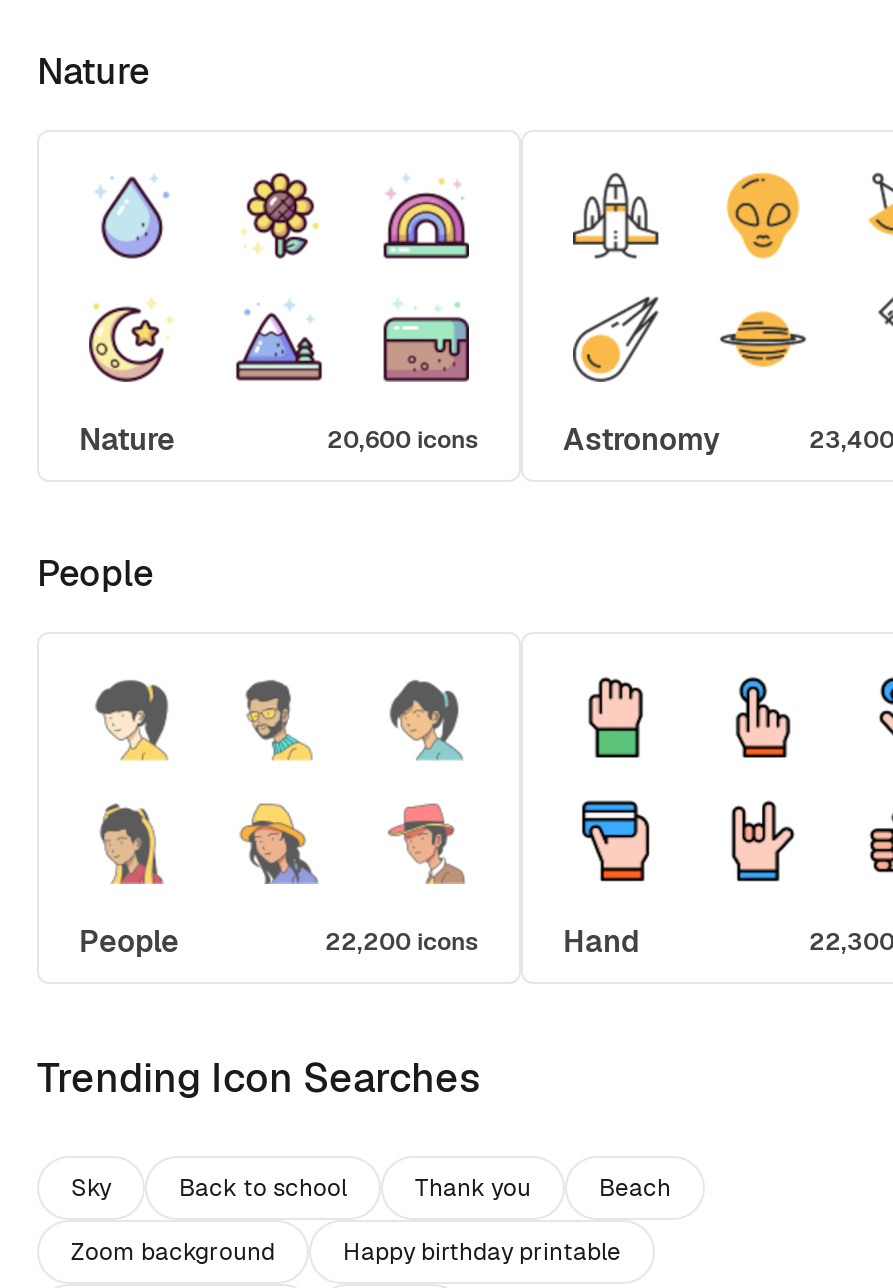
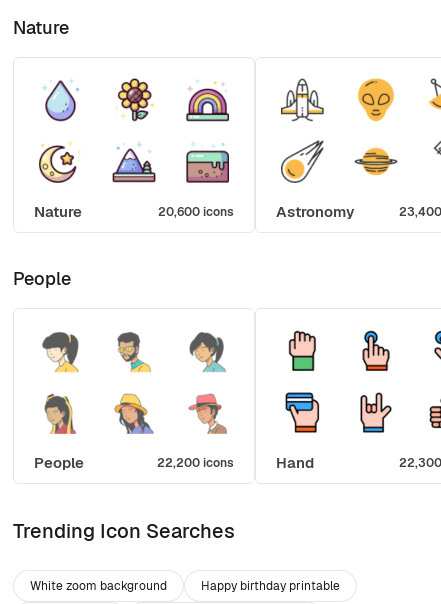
[71,1171,671,1267] Sky | Back to school | Thank you | Beach | Zoom background -> [30,577,167,593] White zoom background

